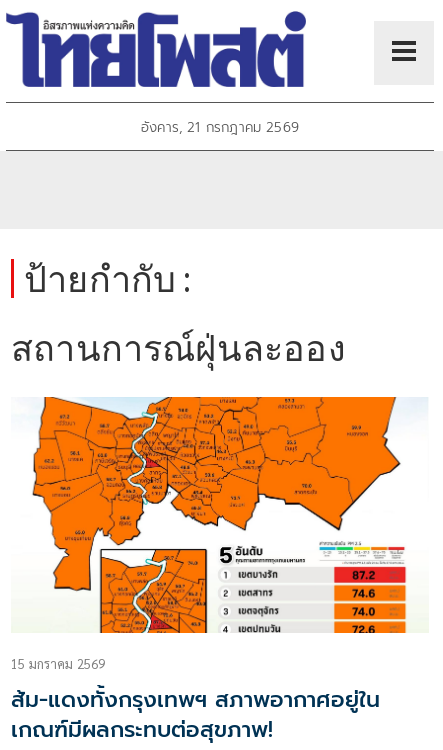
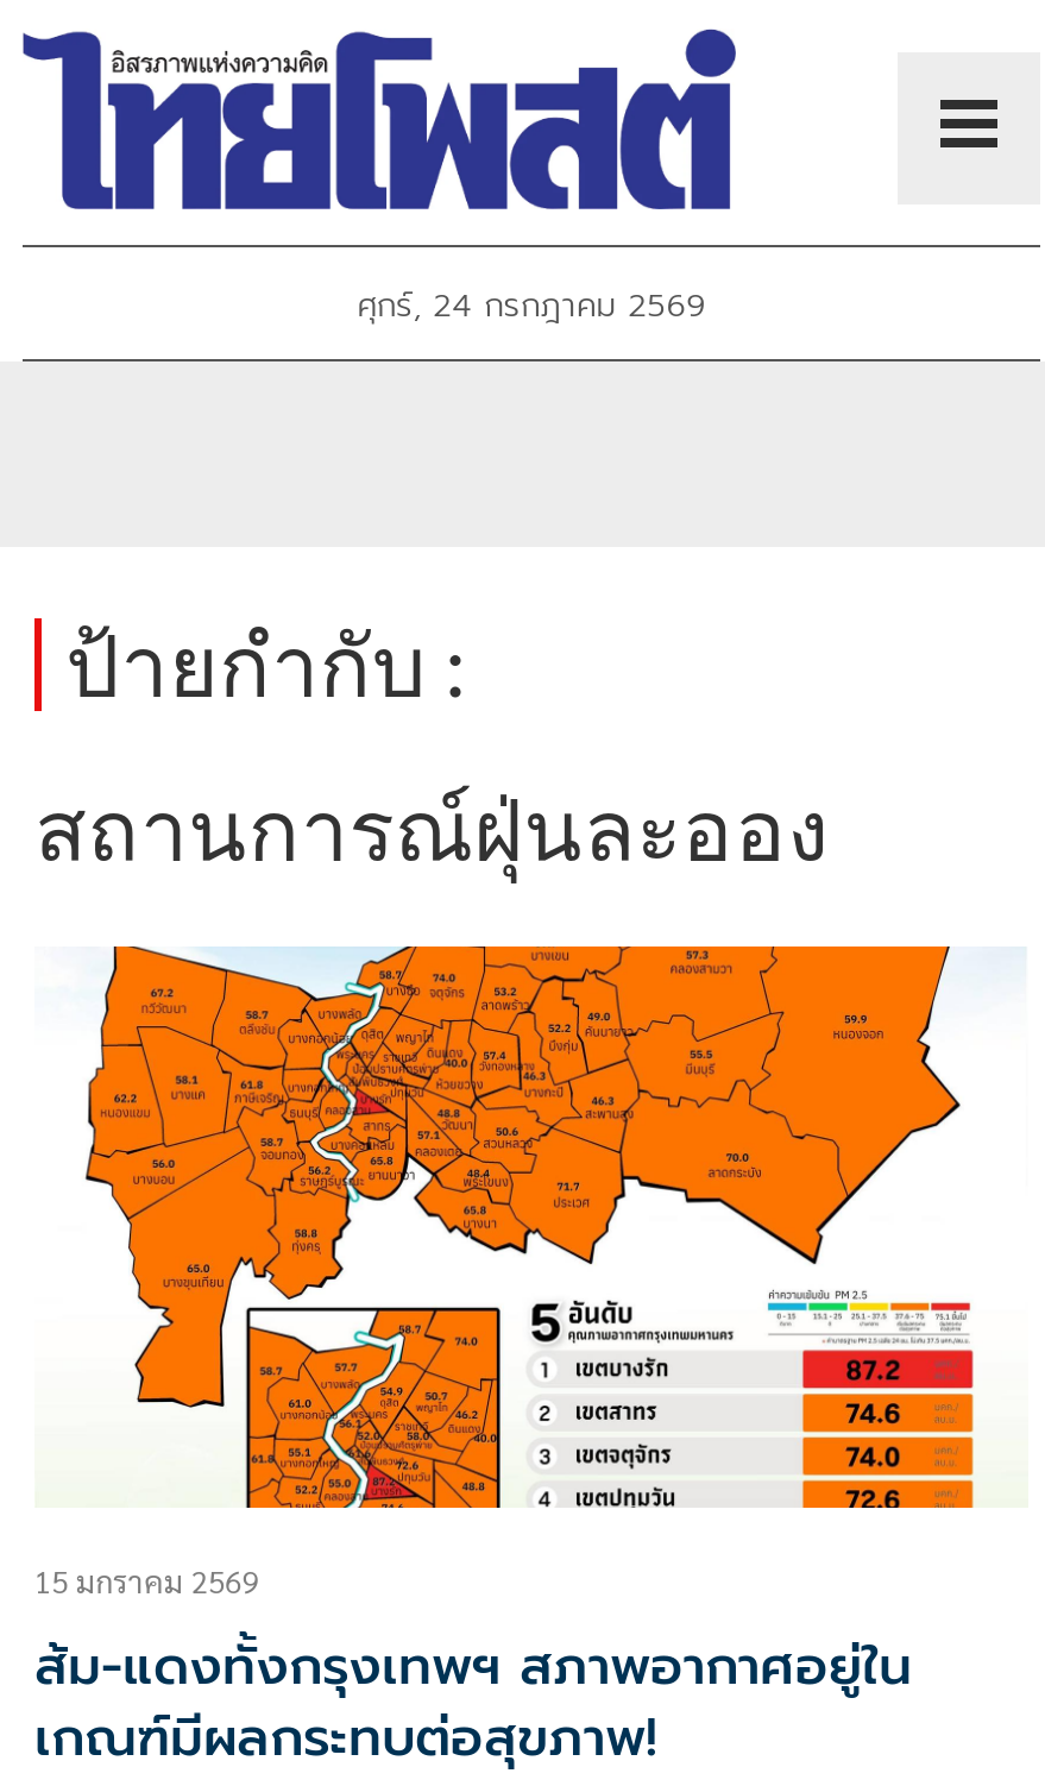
[141,117,299,138] อังคาร, 21 กรกฎาคม 2569 -> [357,282,706,332] ศุกร์, 24 กรกฎาคม 2569

